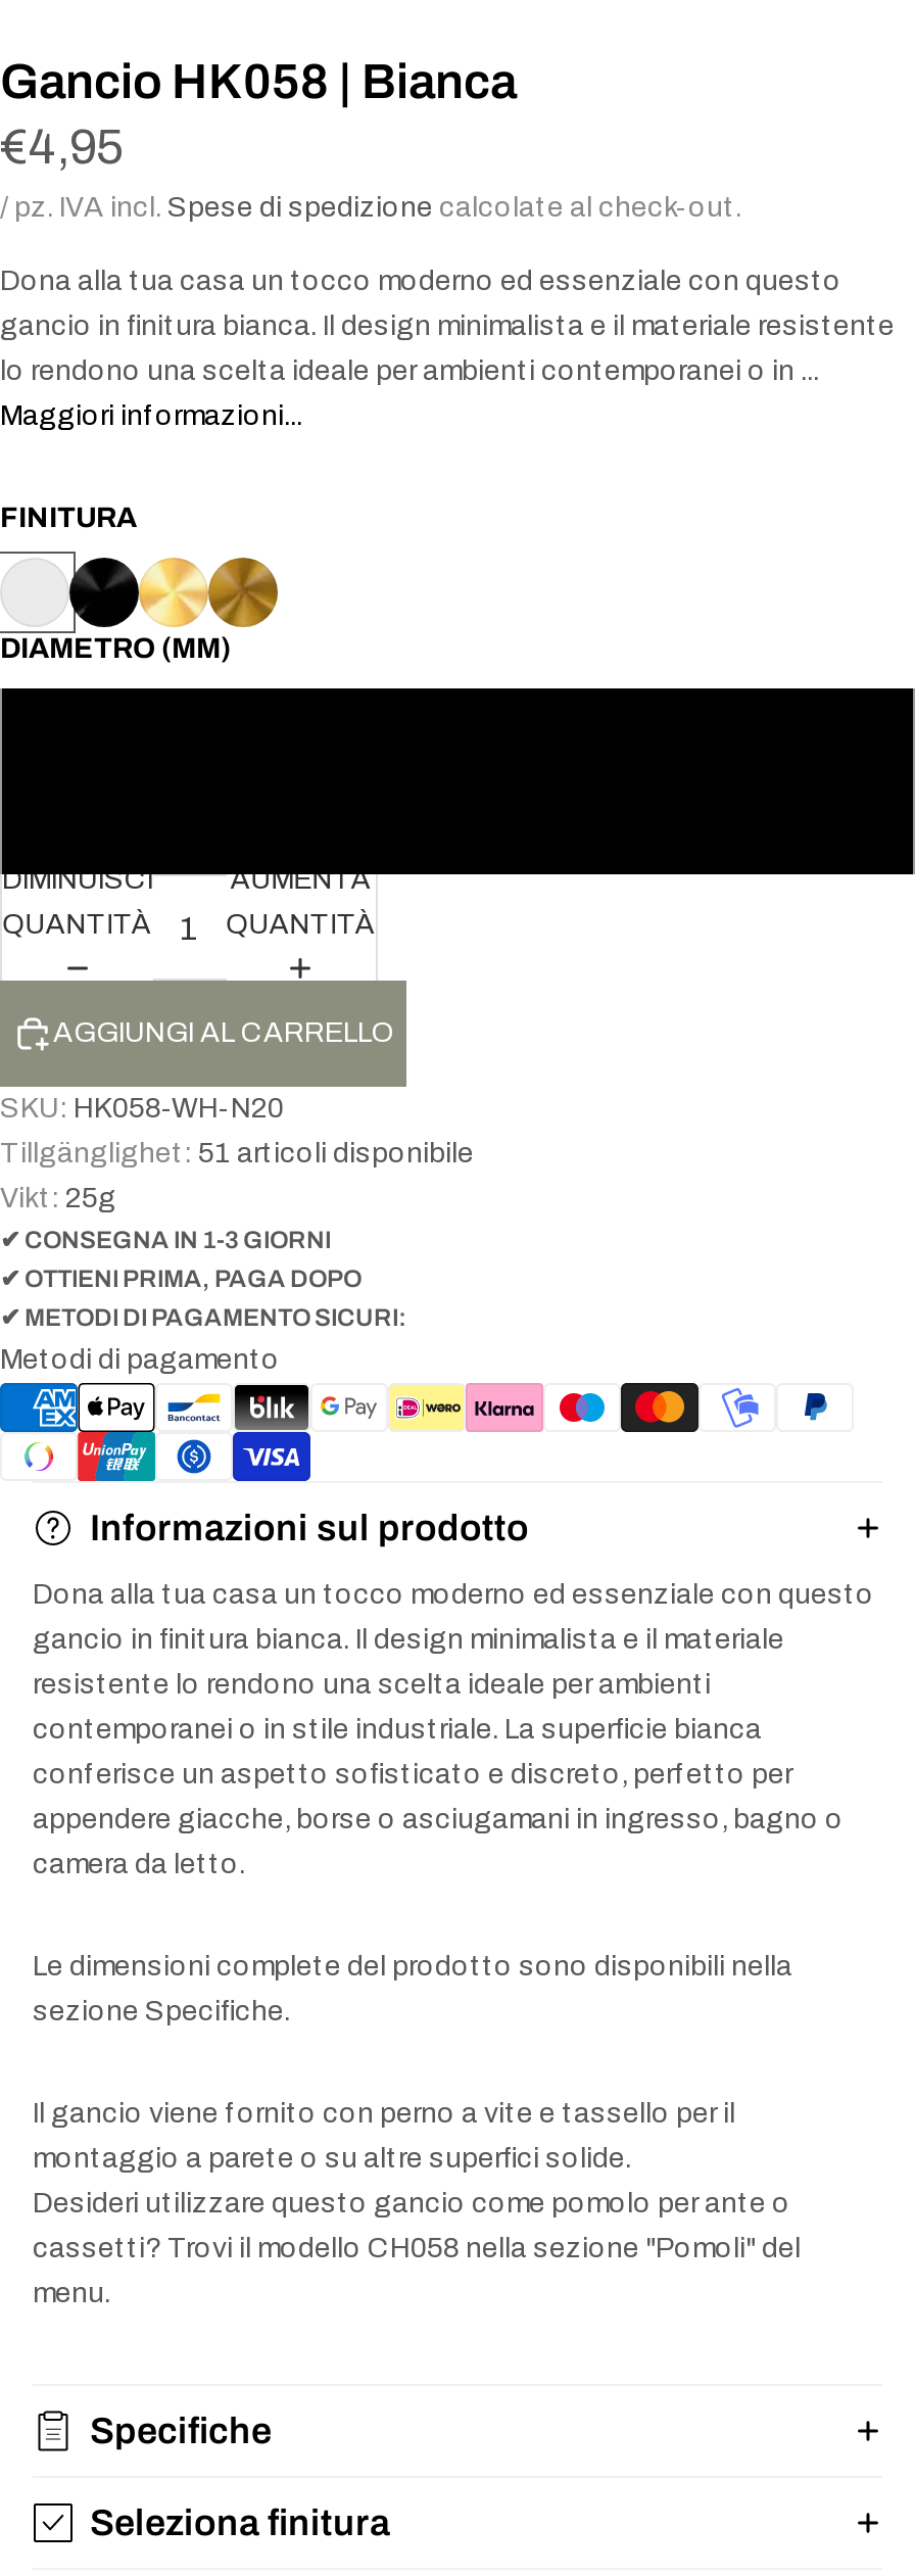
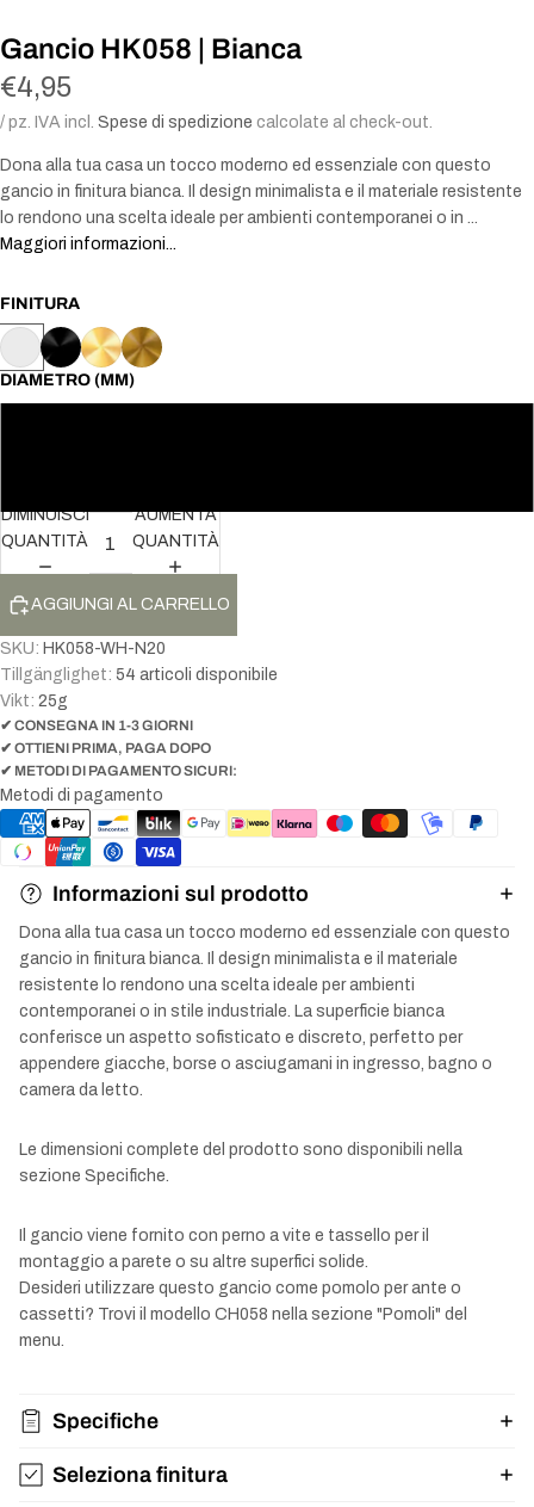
[0,1138,474,1168] Tillgänglighet: 51 articoli disponibile -> [0,666,278,684] Tillgänglighet: 54 articoli disponibile

